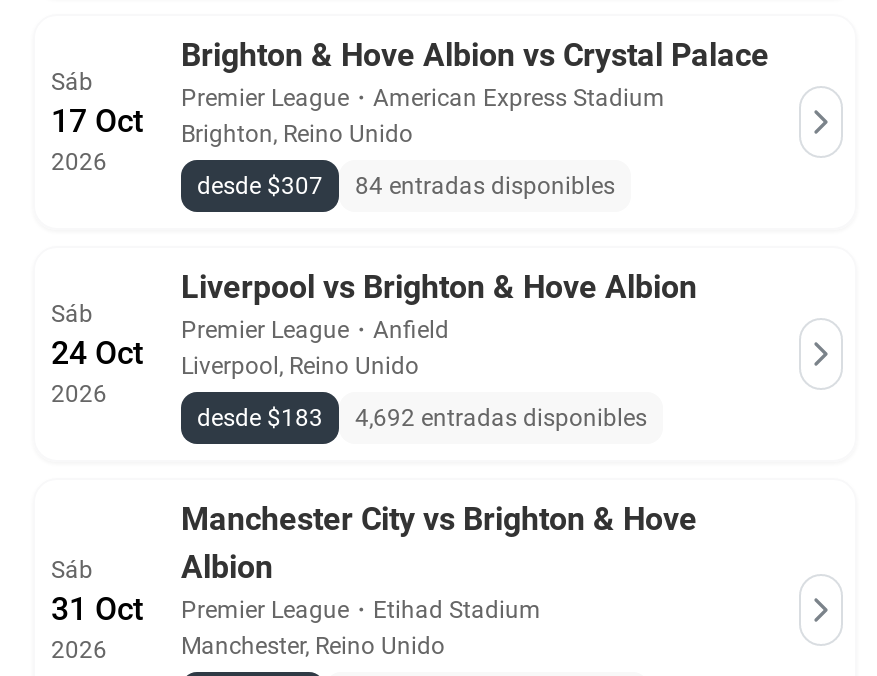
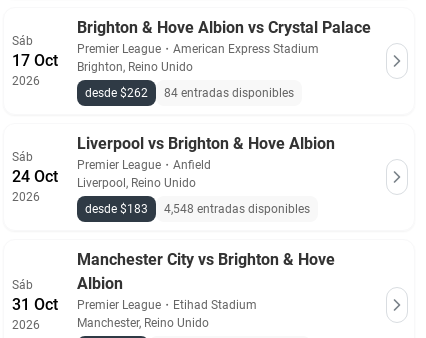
[197,172,615,200] desde $307 84 entradas disponibles -> [85,86,294,100] desde $262 84 entradas disponibles
[355,404,647,432] 4,692 entradas disponibles -> [164,202,310,216] 4,548 entradas disponibles

